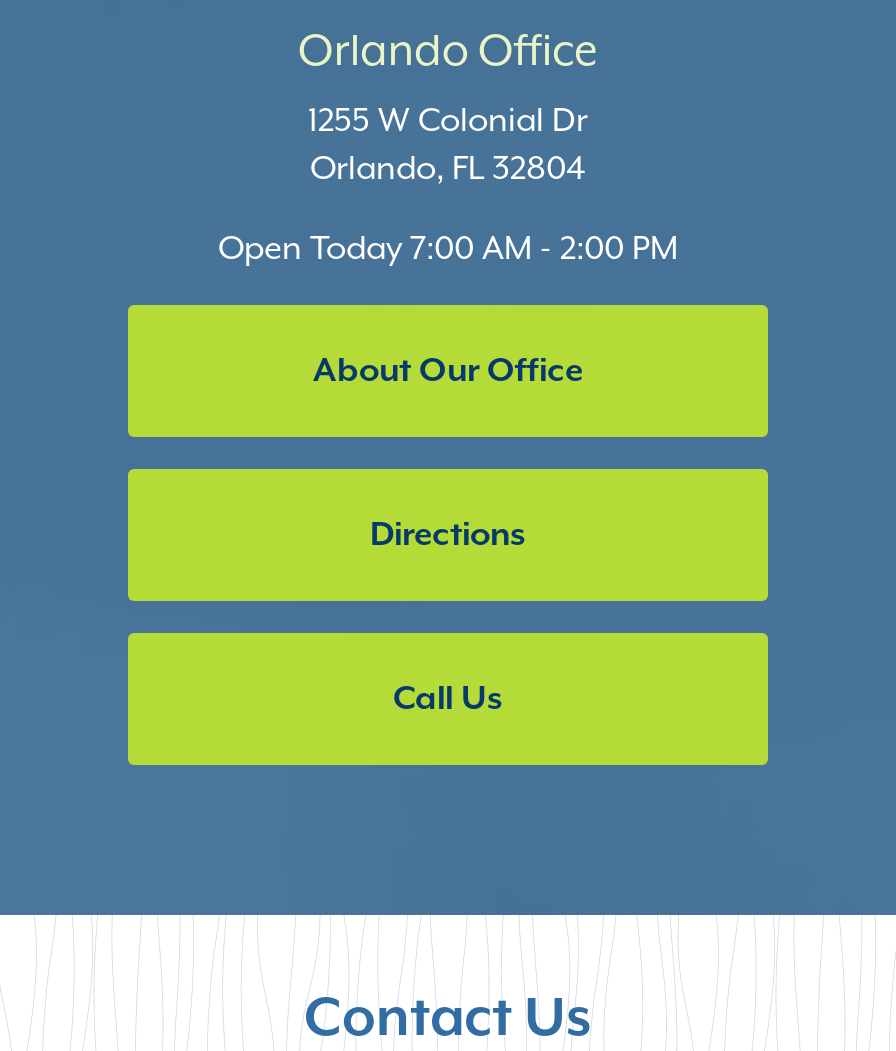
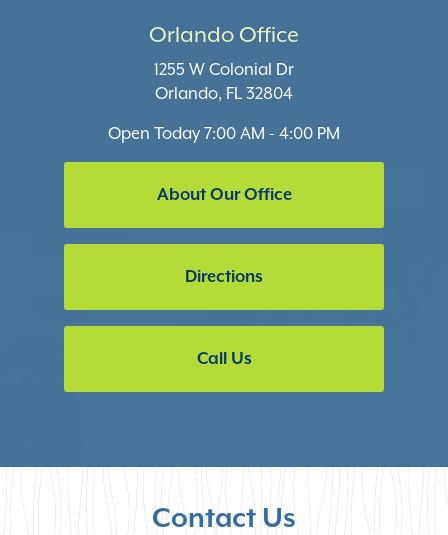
[218,229,678,267] Open Today 7:00 AM - 2:00 PM -> [108,124,340,143] Open Today 7:00 AM - 4:00 PM

